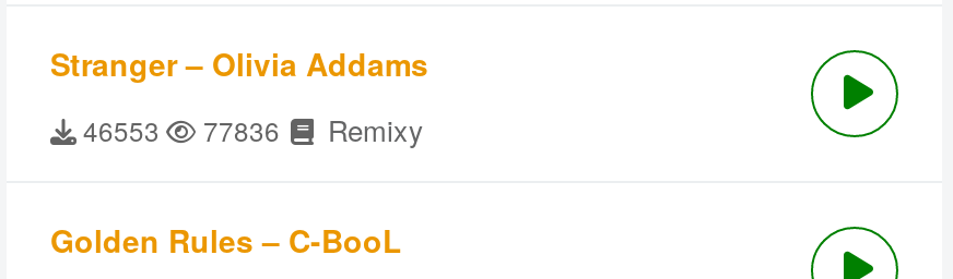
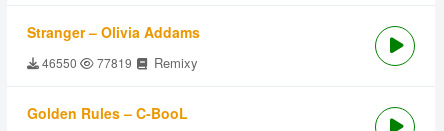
[77,111,166,148] 46553 -> [39,54,80,71] 46550
[197,111,286,148] 77836 -> [94,54,135,71] 77819

